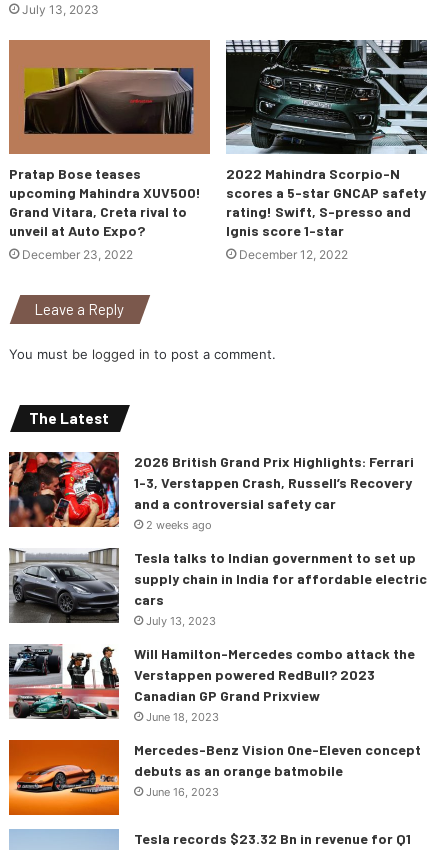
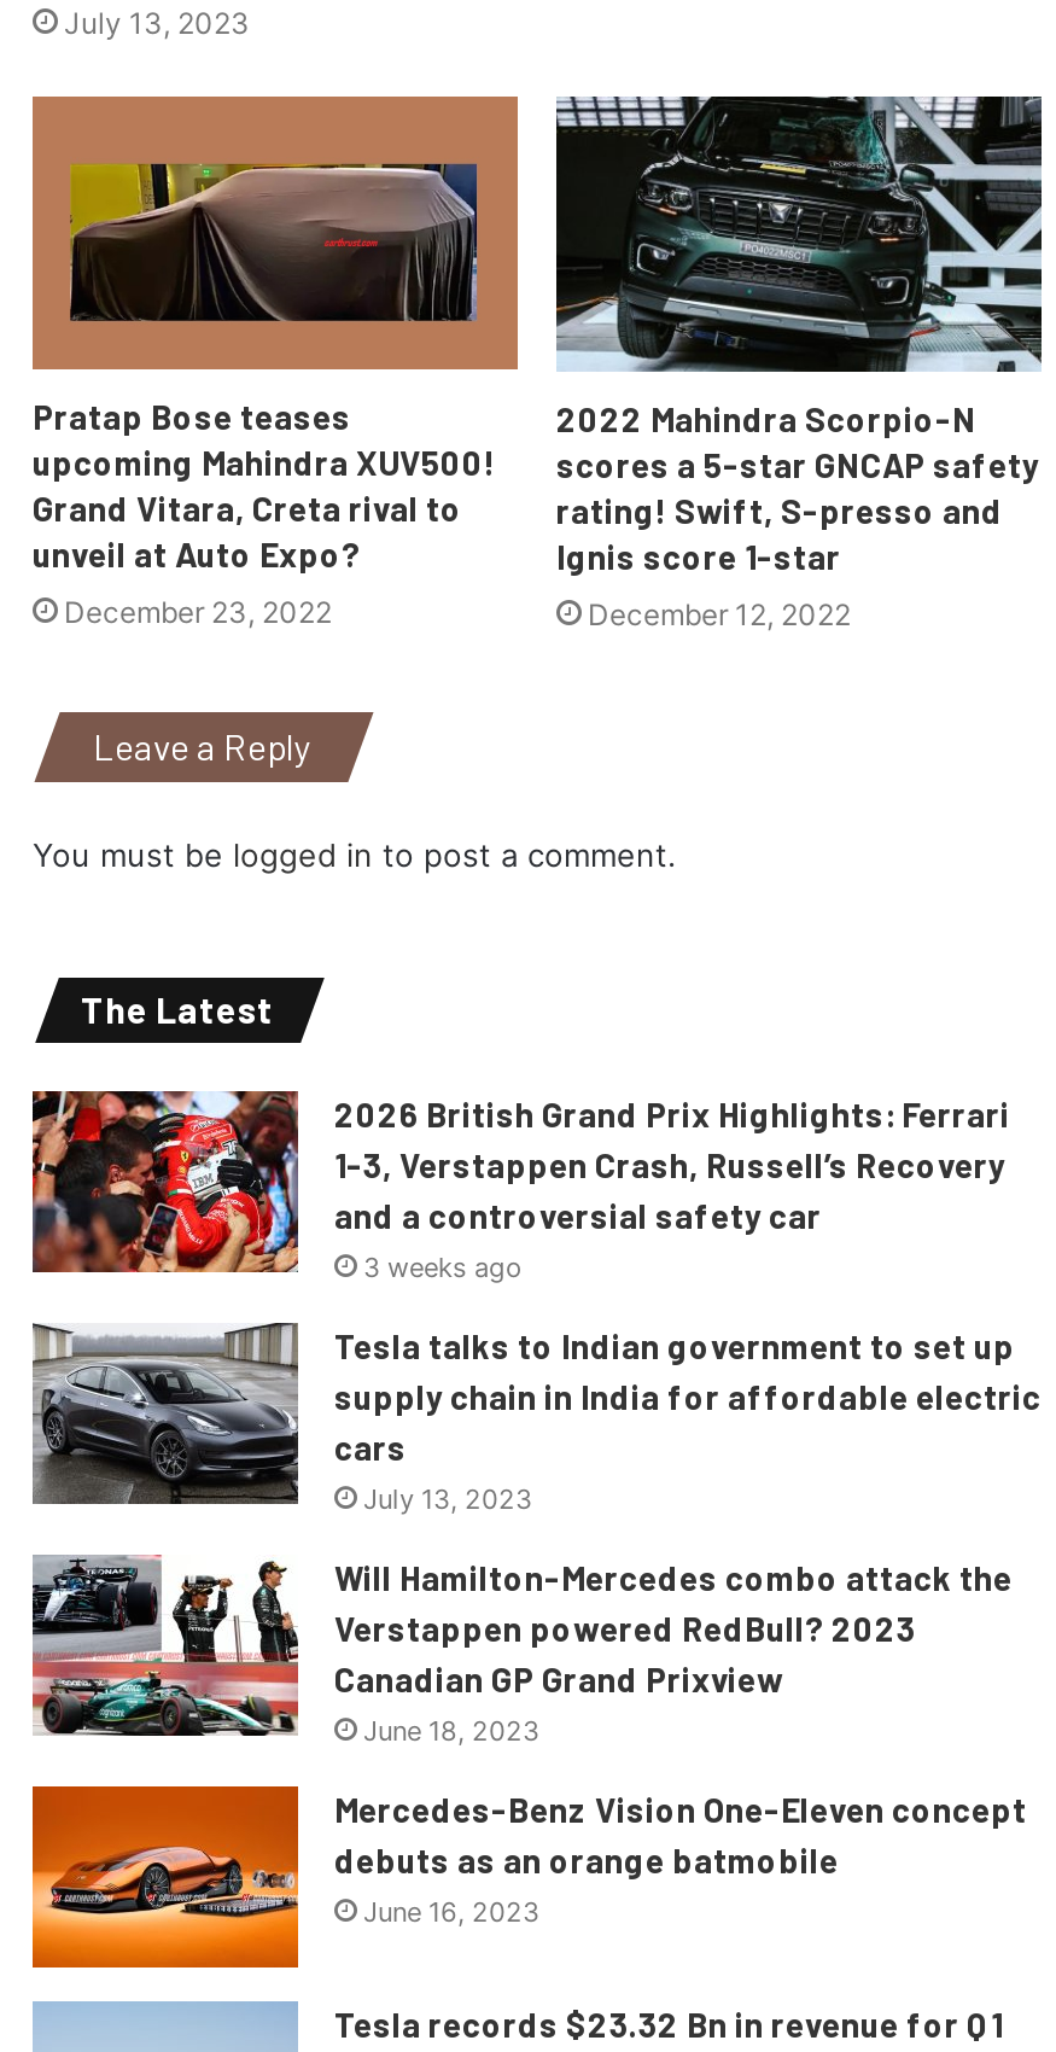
[146,518,212,532] 2 weeks ago -> [363,1250,523,1284] 3 weeks ago

